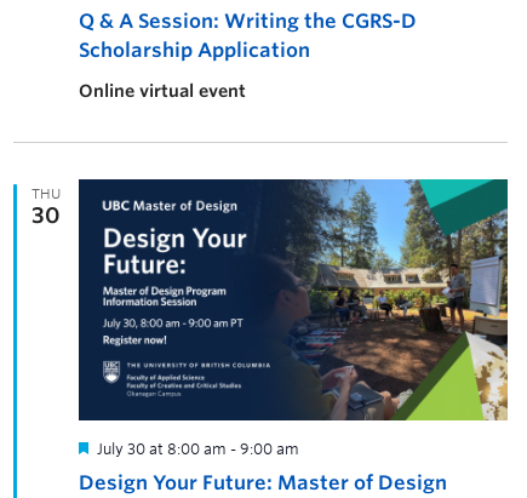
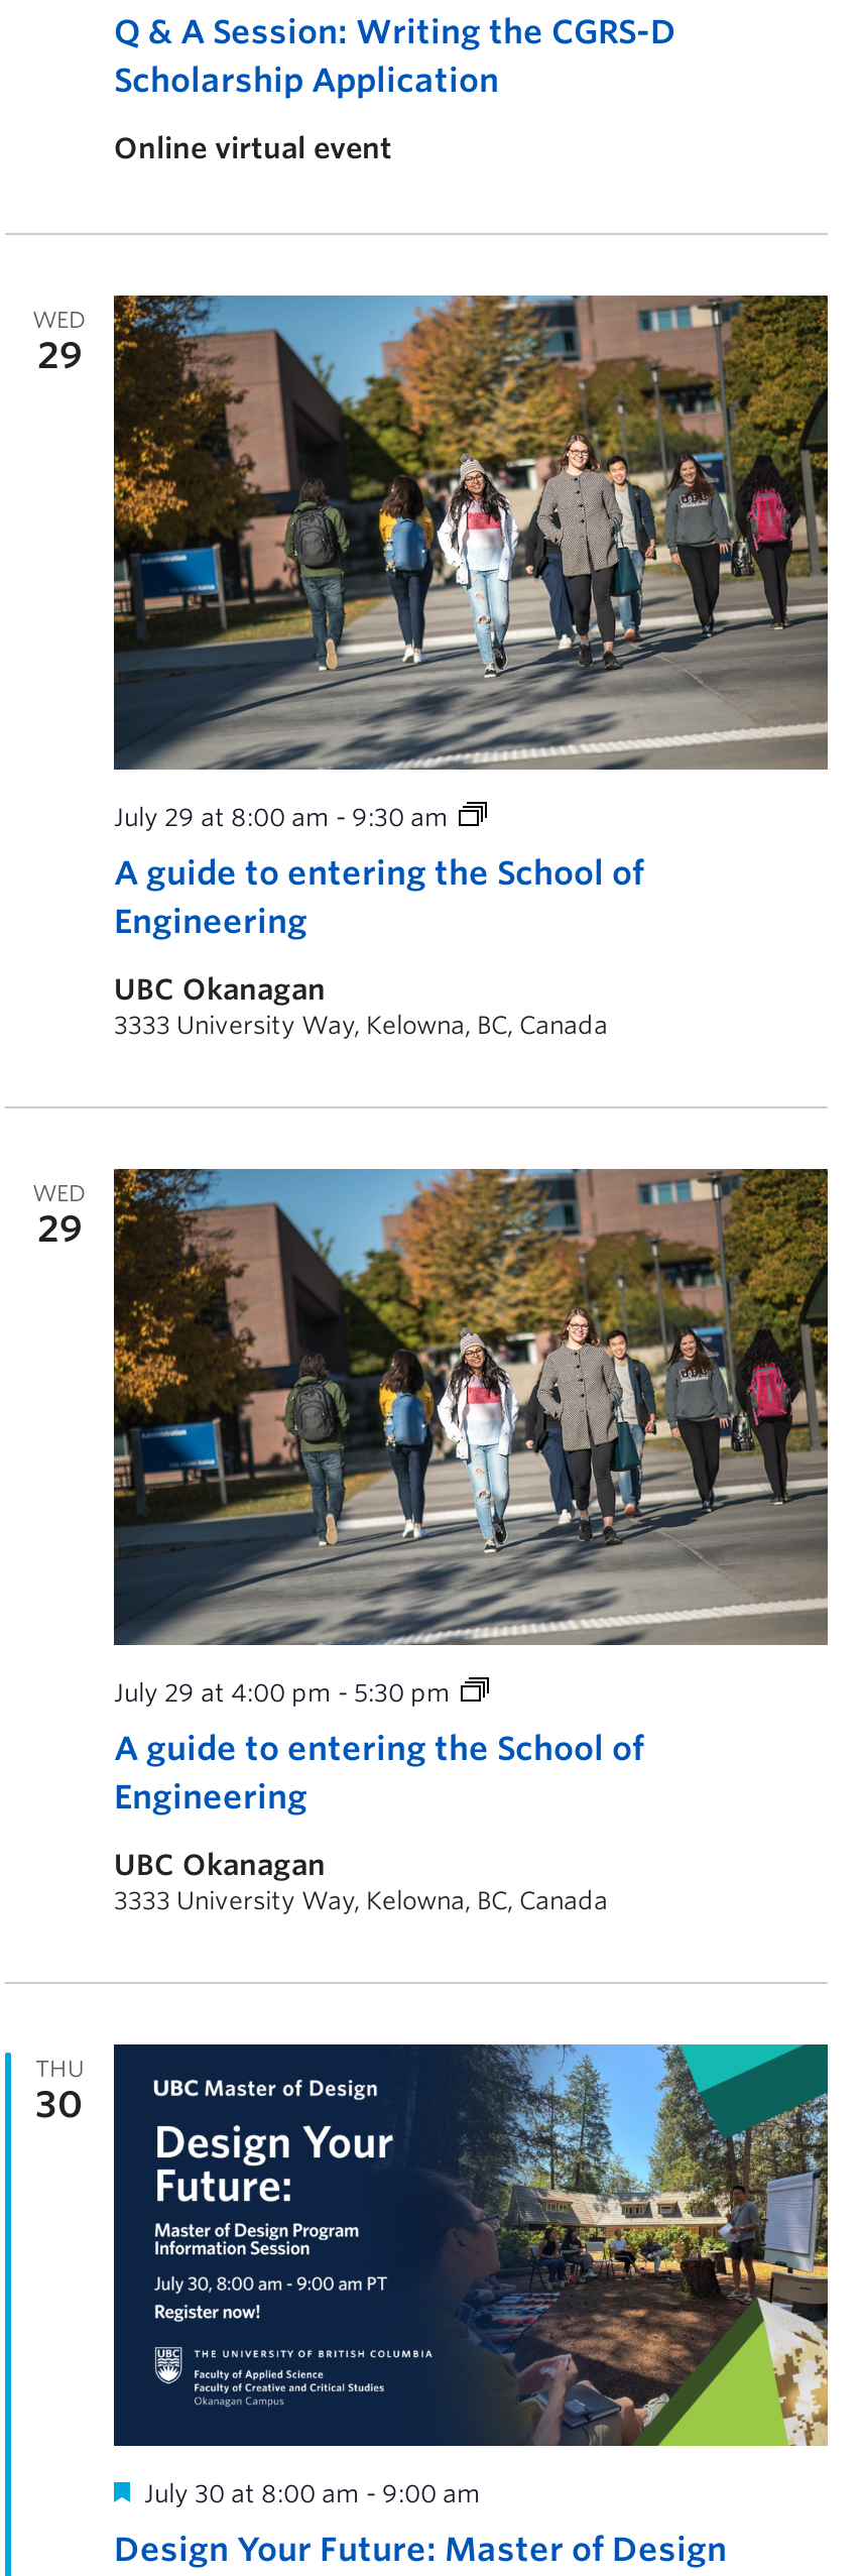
none -> [32,294,830,772] [image] | WED | 29
none -> [32,1167,830,1647] [image] | WED | 29
none -> [114,855,644,941] A guide to entering the School of | Engineering
none -> [114,802,449,833] July 29 at 8:00 am - 9:30 am
none -> [114,974,608,1040] UBC Okanagan | 3333 University Way, Kelowna, BC, Canada
none -> [114,1730,644,1816] A guide to entering the School of | Engineering
none -> [114,1677,451,1707] July 29 at 4:00 pm - 5:30 pm
none -> [114,1849,608,1915] UBC Okanagan | 3333 University Way, Kelowna, BC, Canada

